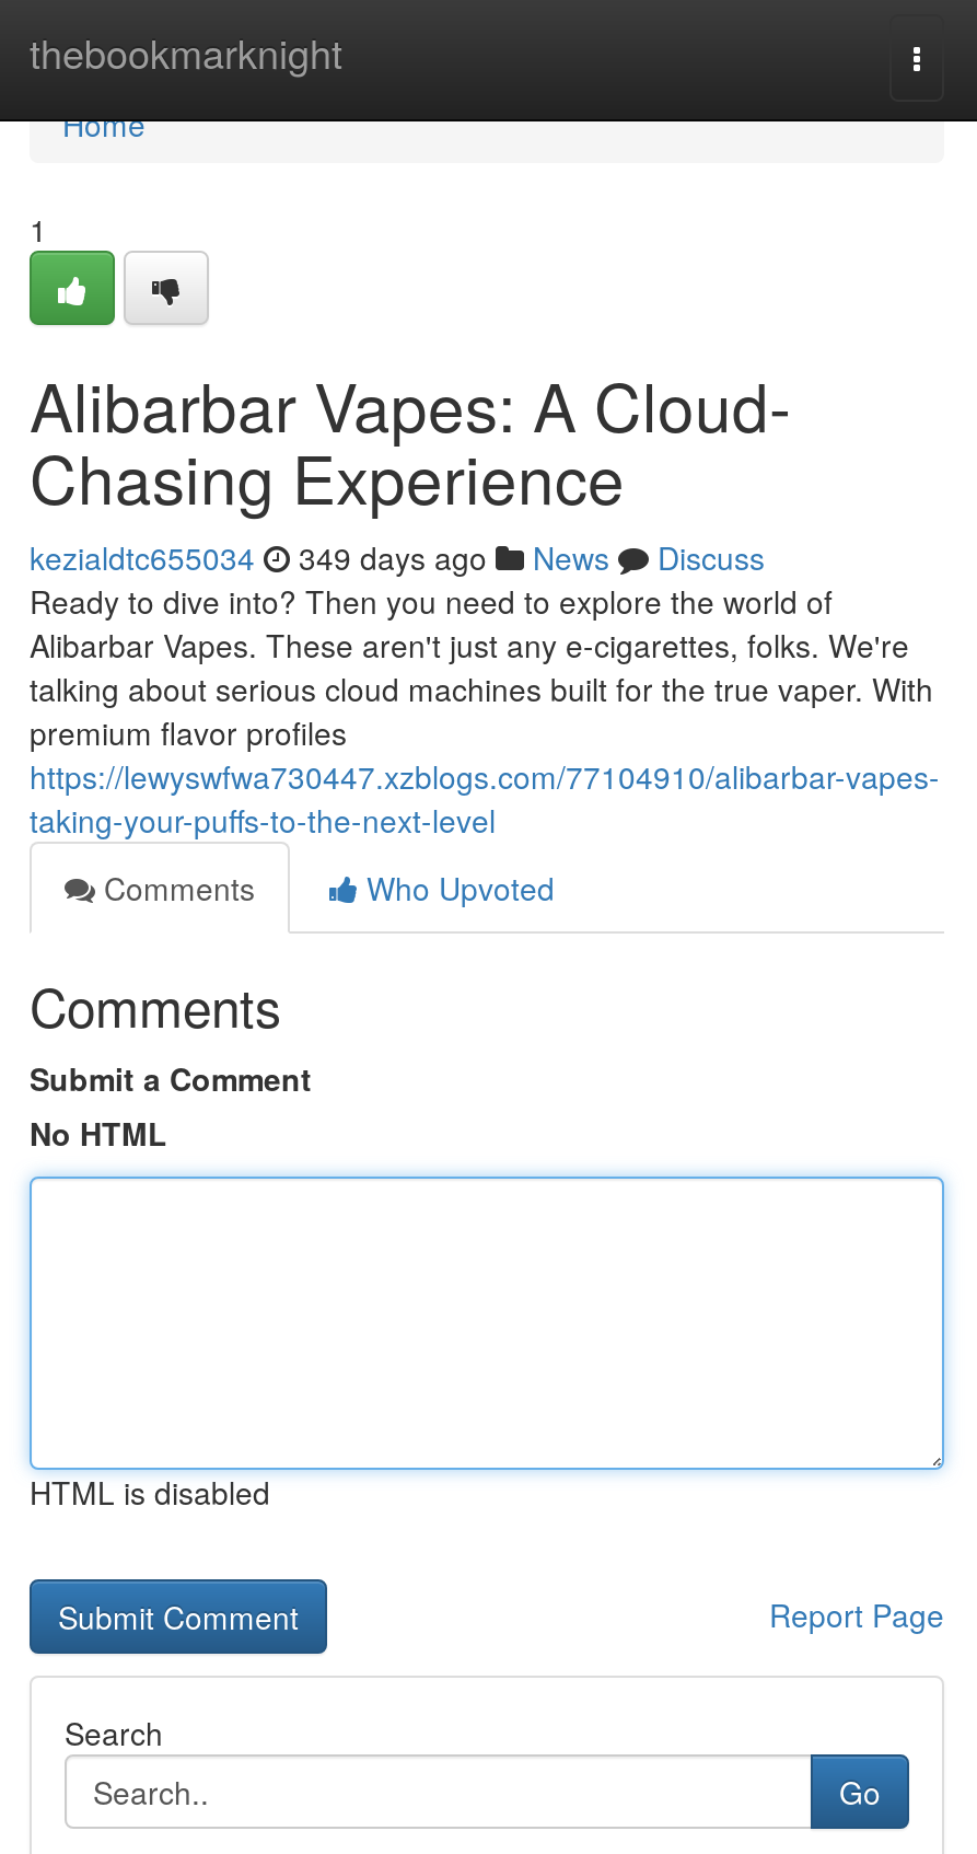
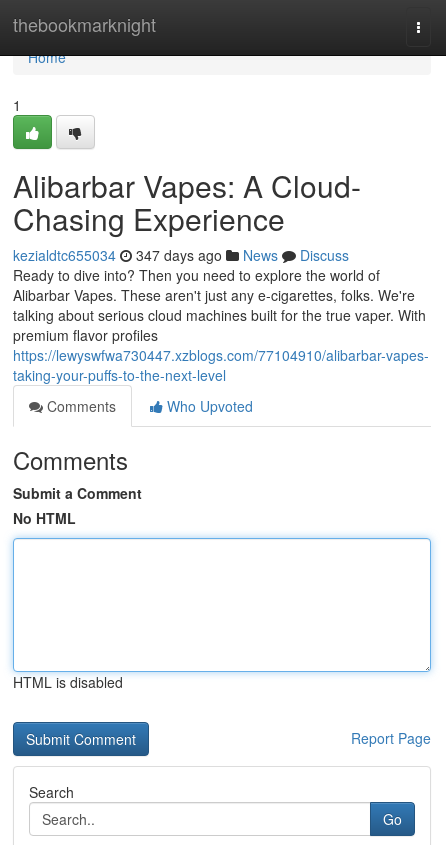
[30,535,765,579] kezialdtc655034 349 days ago News Discuss -> [13,245,349,265] kezialdtc655034 347 days ago News Discuss

